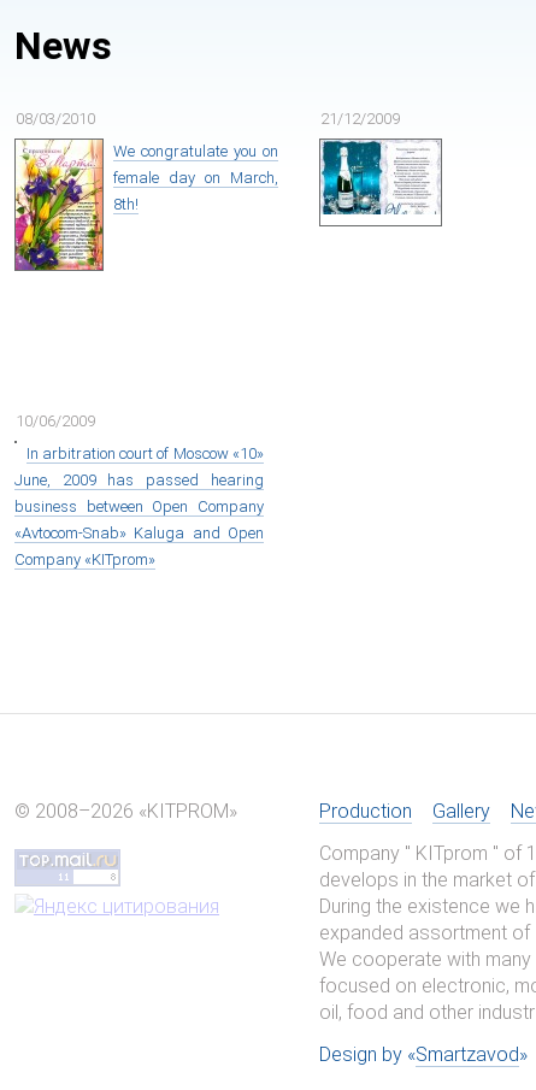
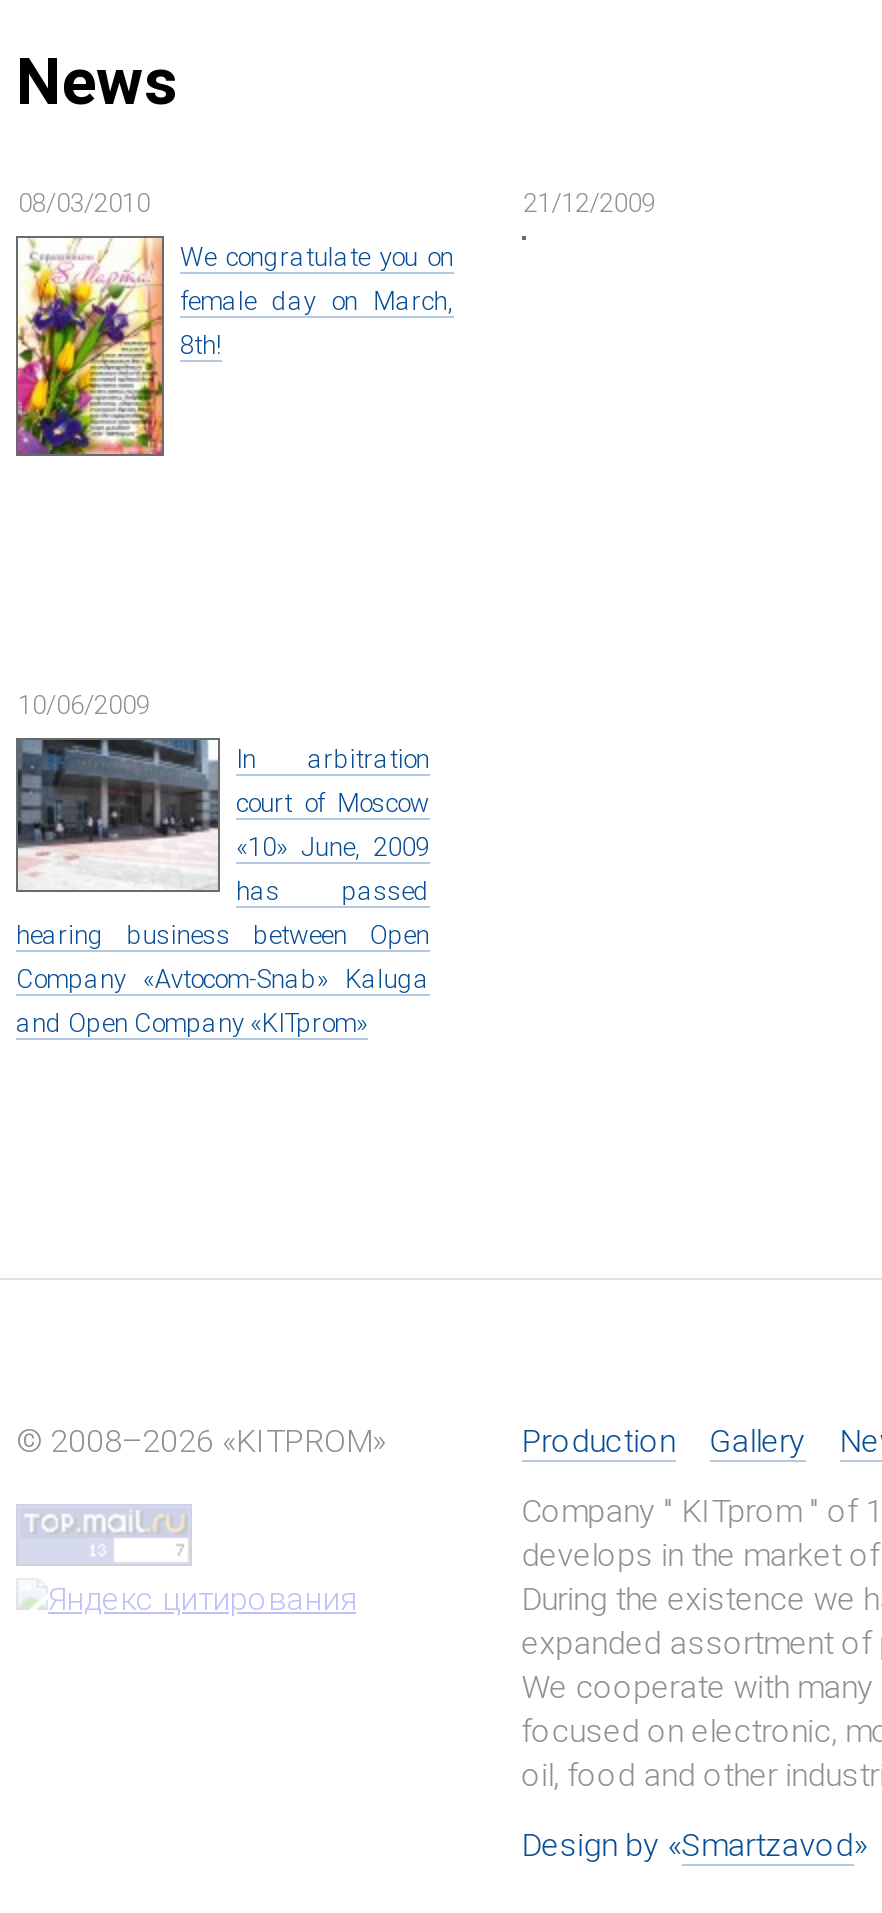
[318,137,443,228] [image] -> none

